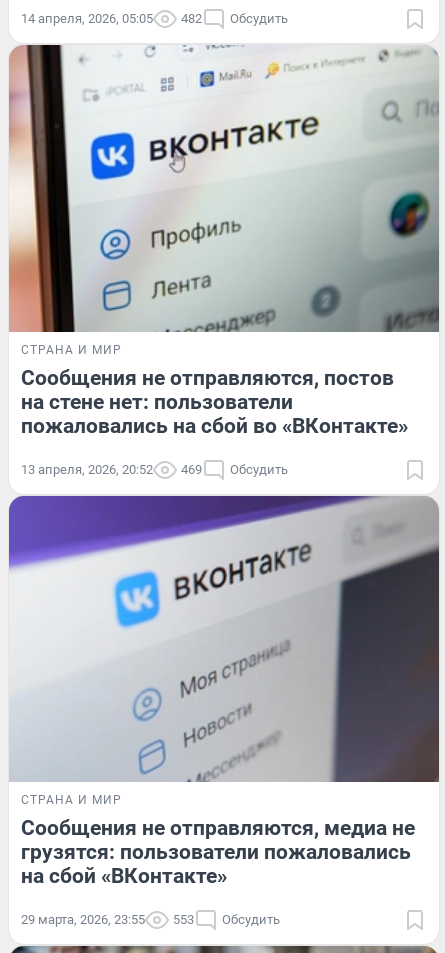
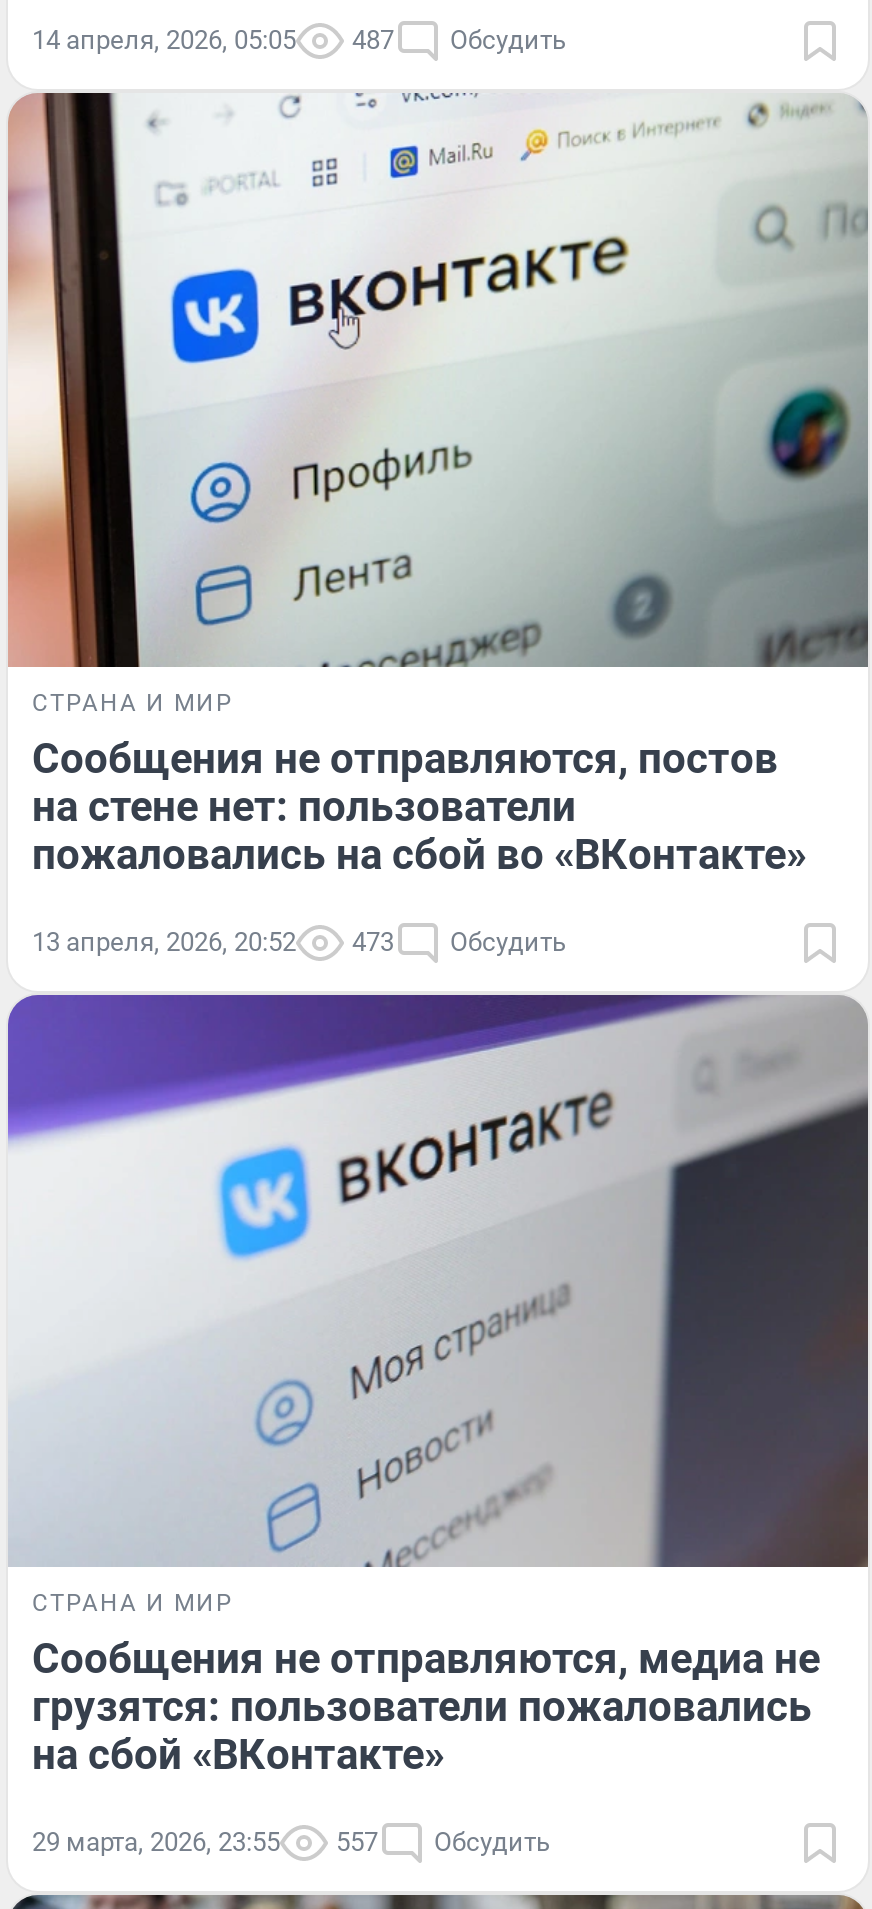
[21,11,288,26] 14 апреля, 2026, 05:05 482 Обсудить -> [32,25,566,55] 14 апреля, 2026, 05:05 487 Обсудить
[21,462,288,477] 13 апреля, 2026, 20:52 469 Обсудить -> [32,926,566,956] 13 апреля, 2026, 20:52 473 Обсудить
[21,912,280,927] 29 марта, 2026, 23:55 553 Обсудить -> [32,1828,550,1858] 29 марта, 2026, 23:55 557 Обсудить

